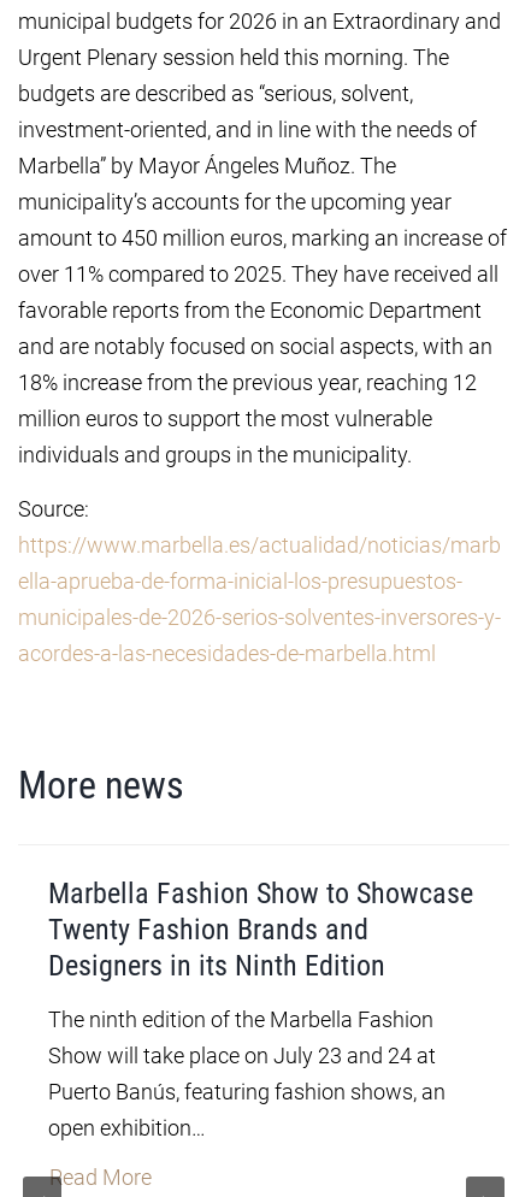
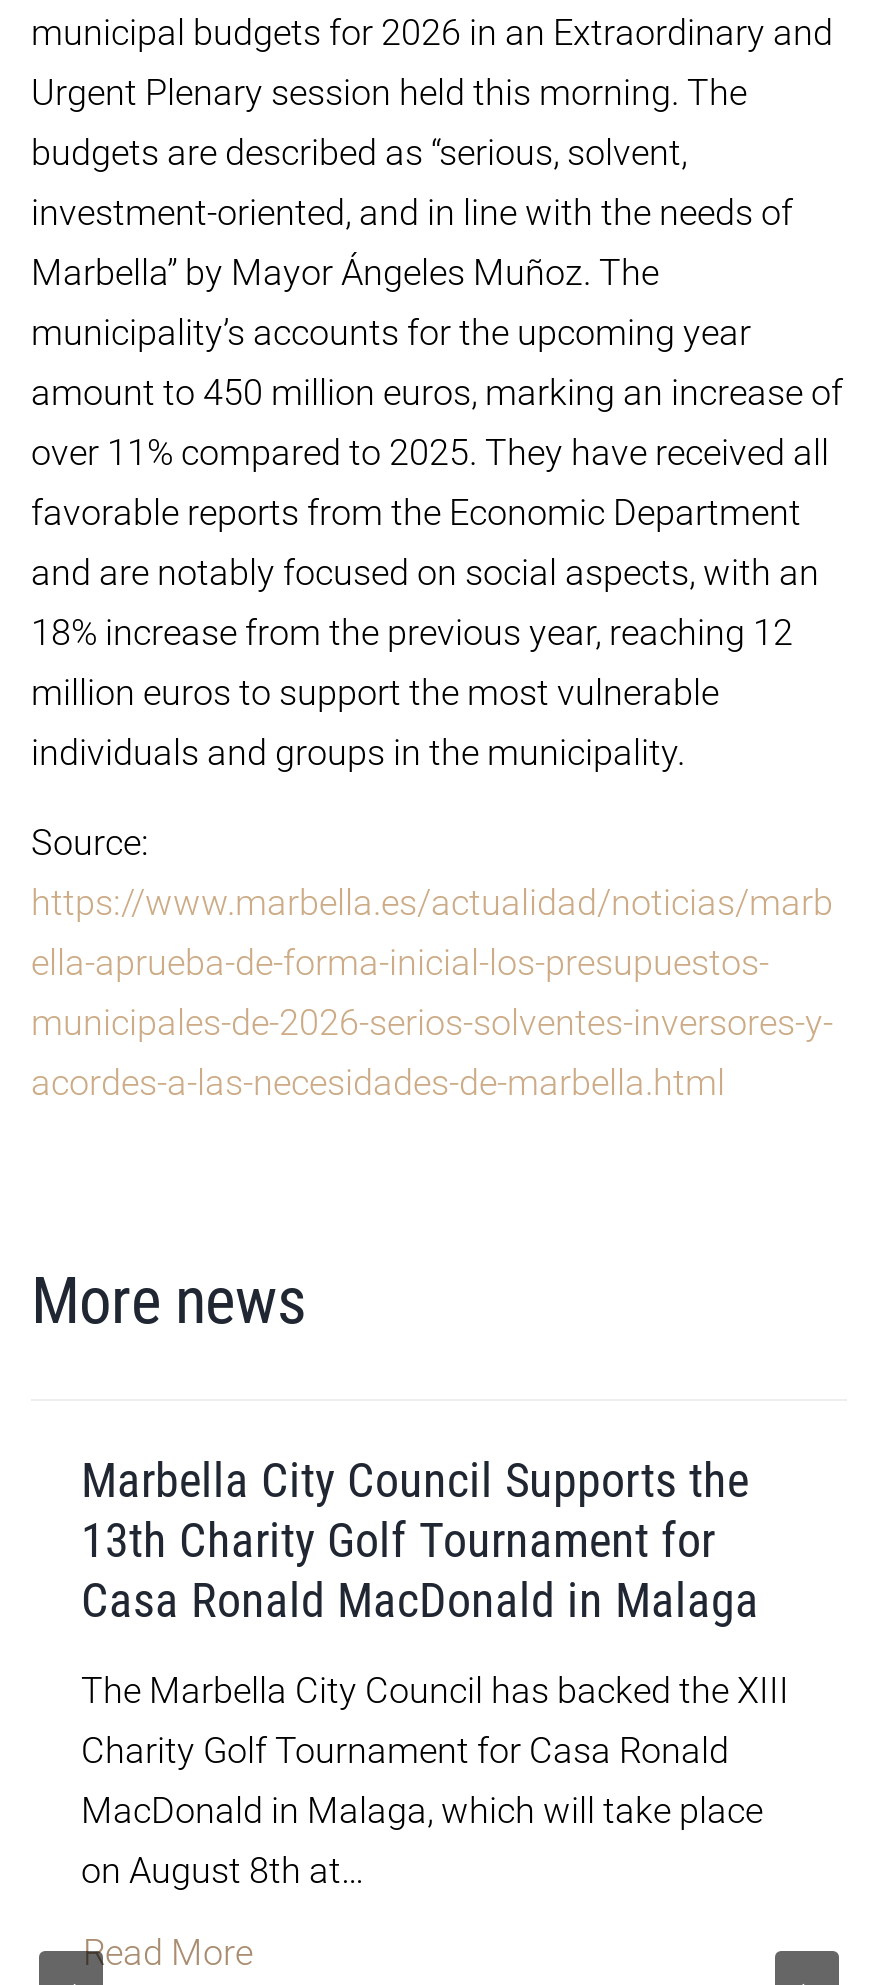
[48,877,473,983] Marbella Fashion Show to Showcase | Twenty Fashion Brands and | Designers in its Ninth Edition -> [81,1453,759,1629] Marbella City Council Supports the | 13th Charity Golf Tournament for | Casa Ronald MacDonald in Malaga
[48,1007,446,1140] The ninth edition of the Marbella Fashion | Show will take place on July 23 and 24 at | Puerto Banús, featuring fashion shows, an | open exhibition… -> [81,1669,789,1891] The Marbella City Council has backed the XIII | Charity Golf Tournament for Casa Ronald | MacDonald in Malaga, which will take place | on August 8th at…

